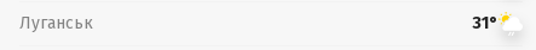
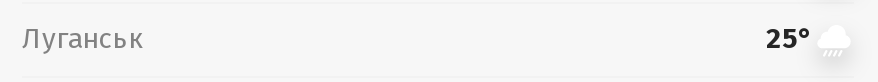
[472,13,498,33] 31° -> [766,22,814,56] 25°

